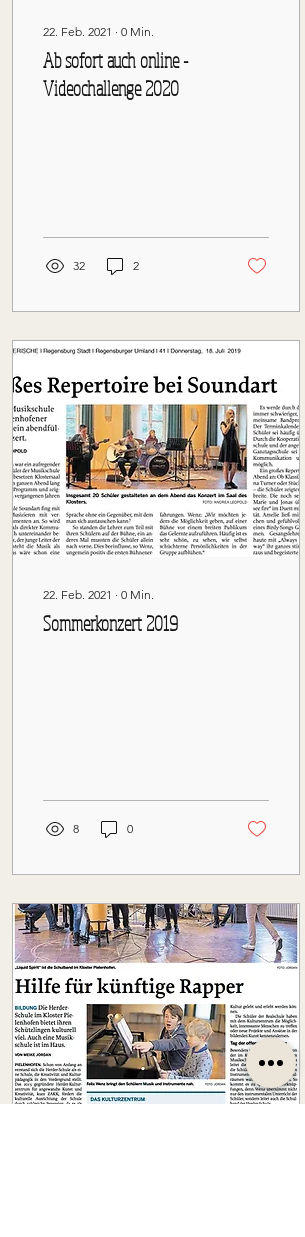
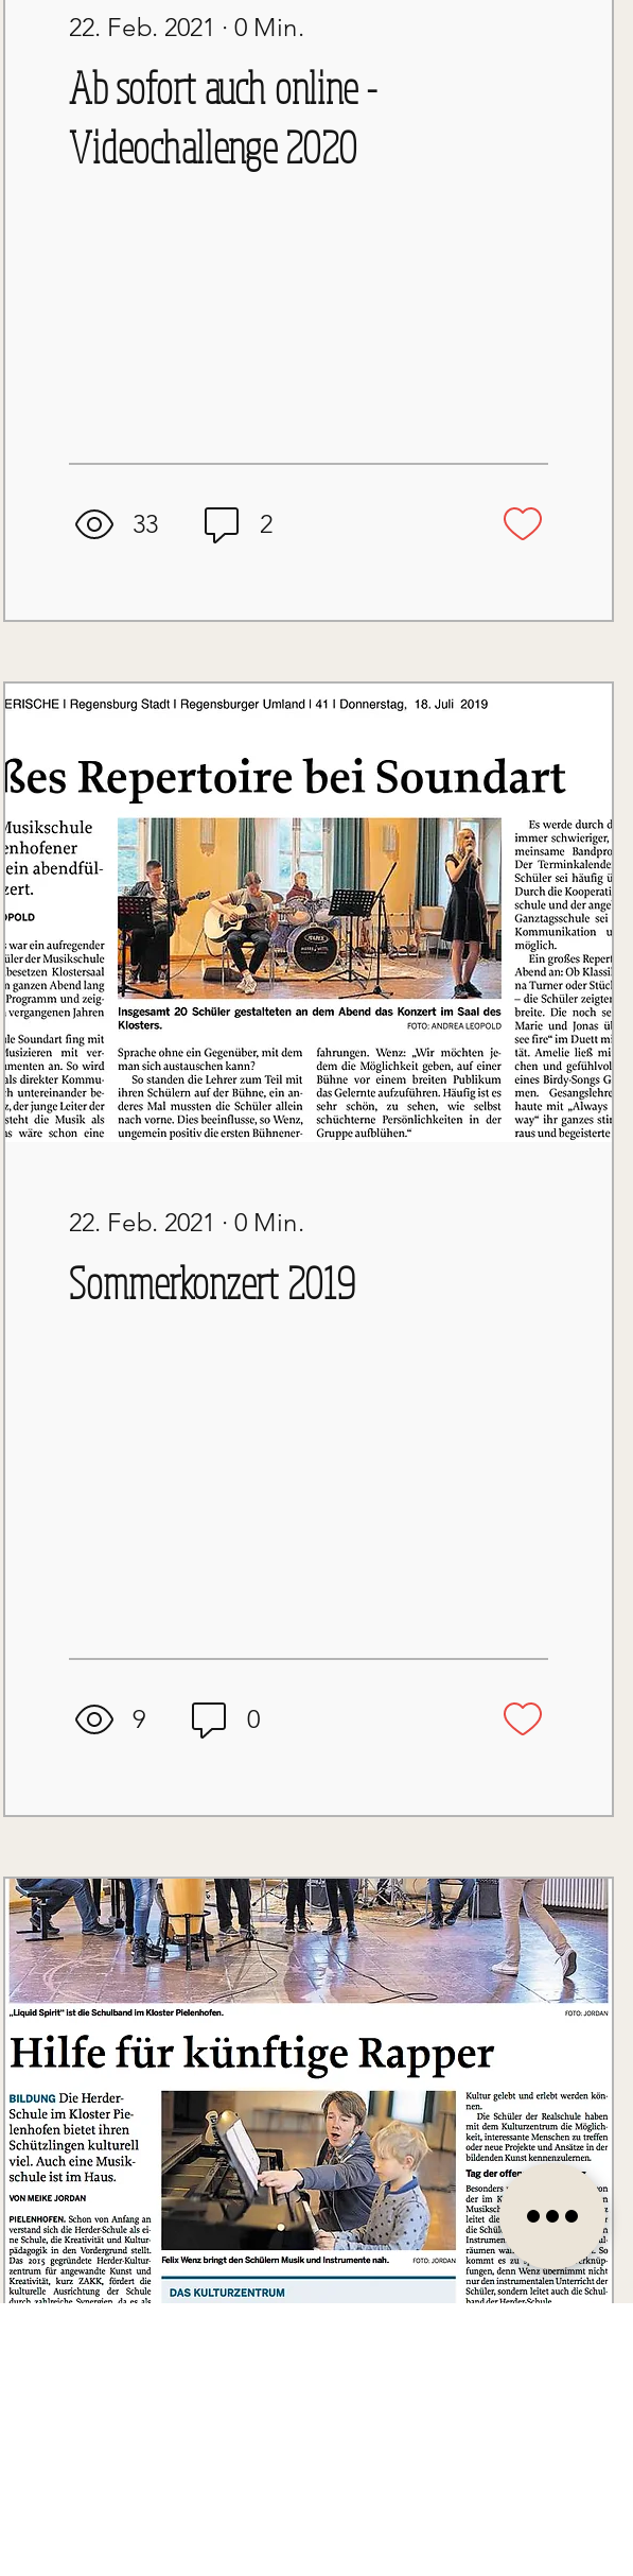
[73,258,85,273] 32 -> [133,507,158,539] 33
[73,821,79,836] 8 -> [133,1702,145,1734] 9

